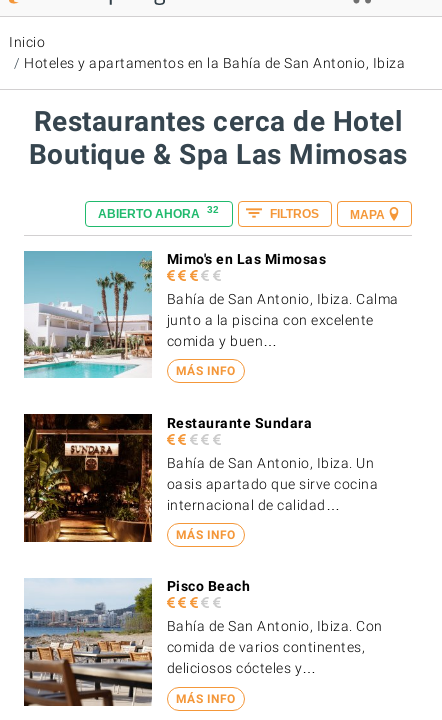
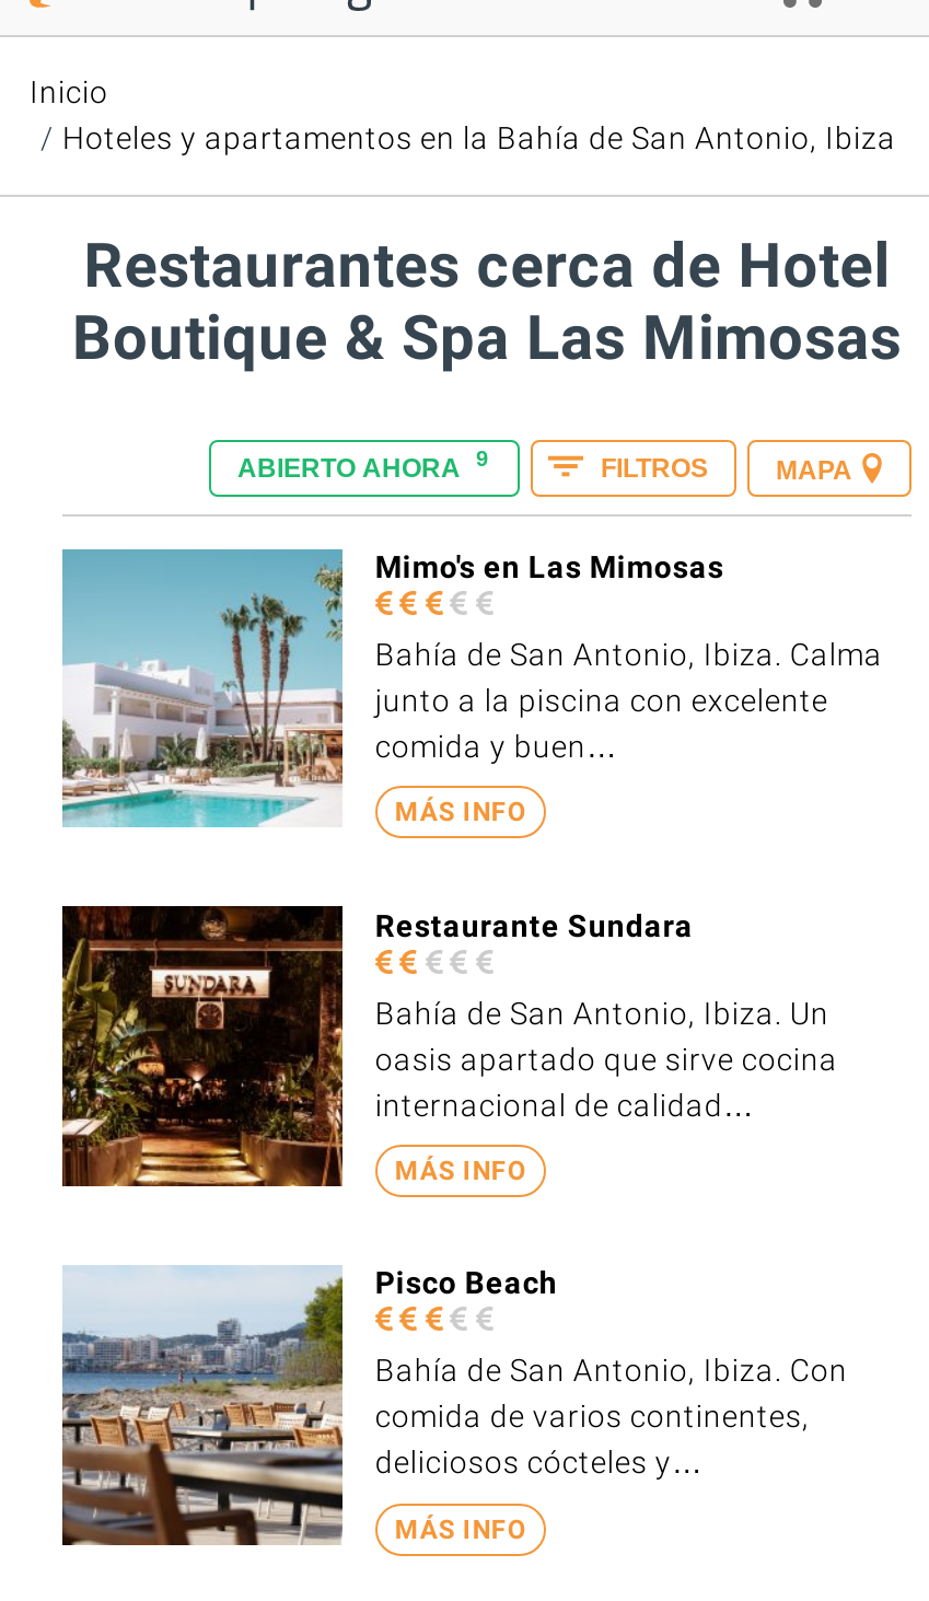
[98,203,219,220] ABIERTO AHORA 32 -> [237,445,489,483] ABIERTO AHORA 9

